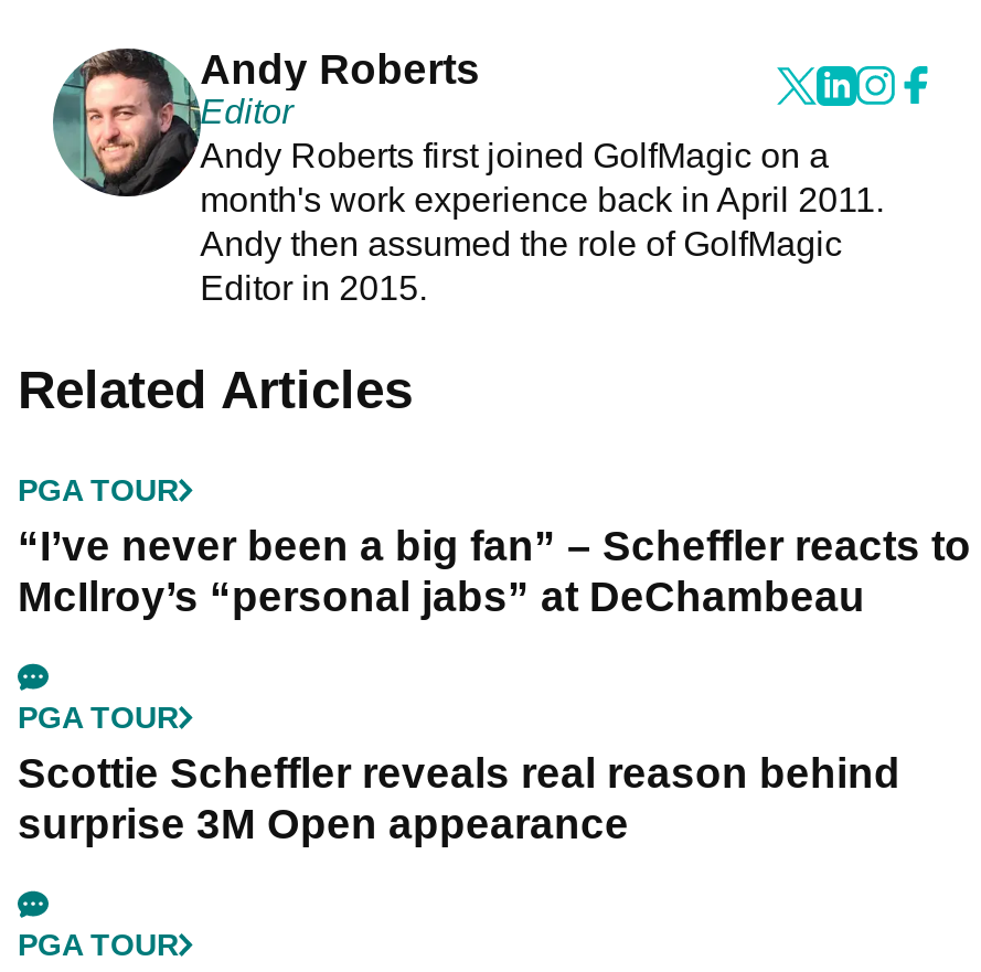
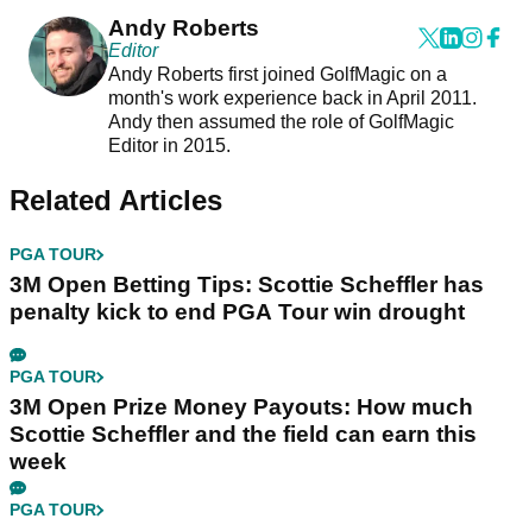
[18,523,971,620] “I’ve never been a big fan” – Scheffler reacts to | McIlroy’s “personal jabs” at DeChambeau -> [10,272,484,325] 3M Open Betting Tips: Scottie Scheffler has | penalty kick to end PGA Tour win drought
[18,750,900,847] Scottie Scheffler reveals real reason behind | surprise 3M Open appearance -> [10,395,477,474] 3M Open Prize Money Payouts: How much | Scottie Scheffler and the field can earn this | week

